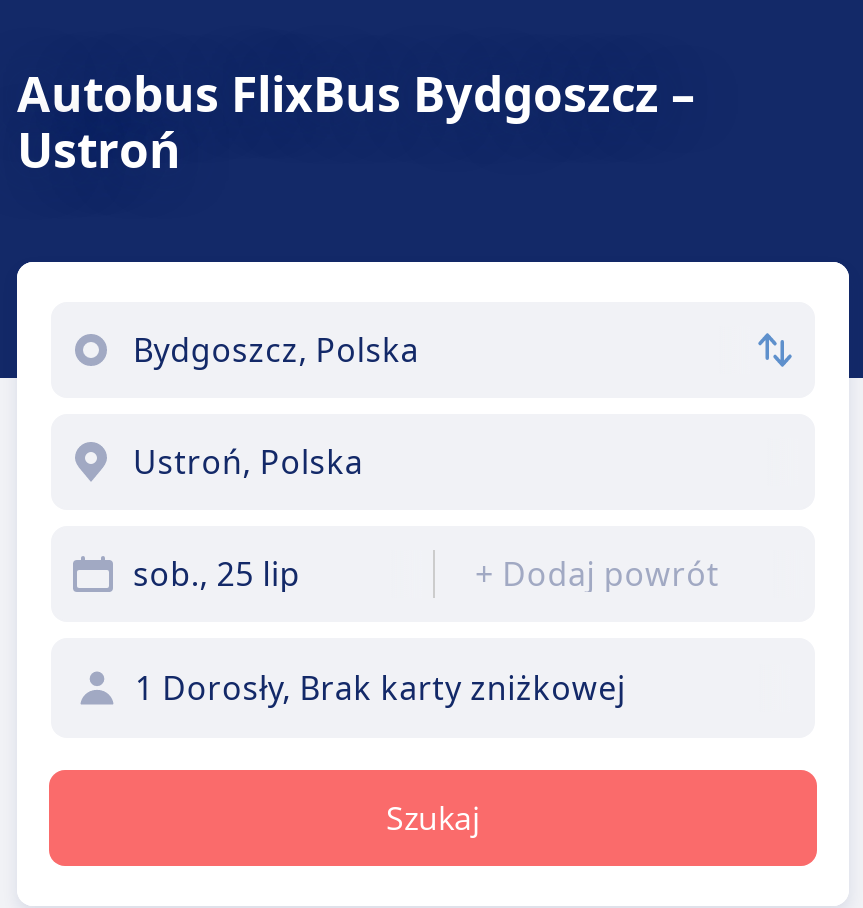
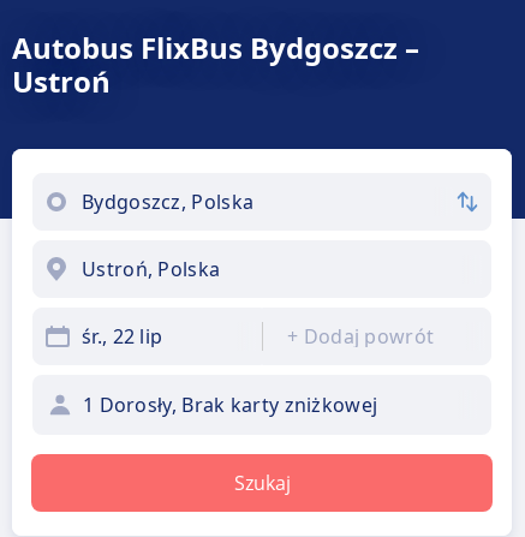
[133,552,300,596] sob., 25 lip -> [82,323,163,350] śr., 22 lip

